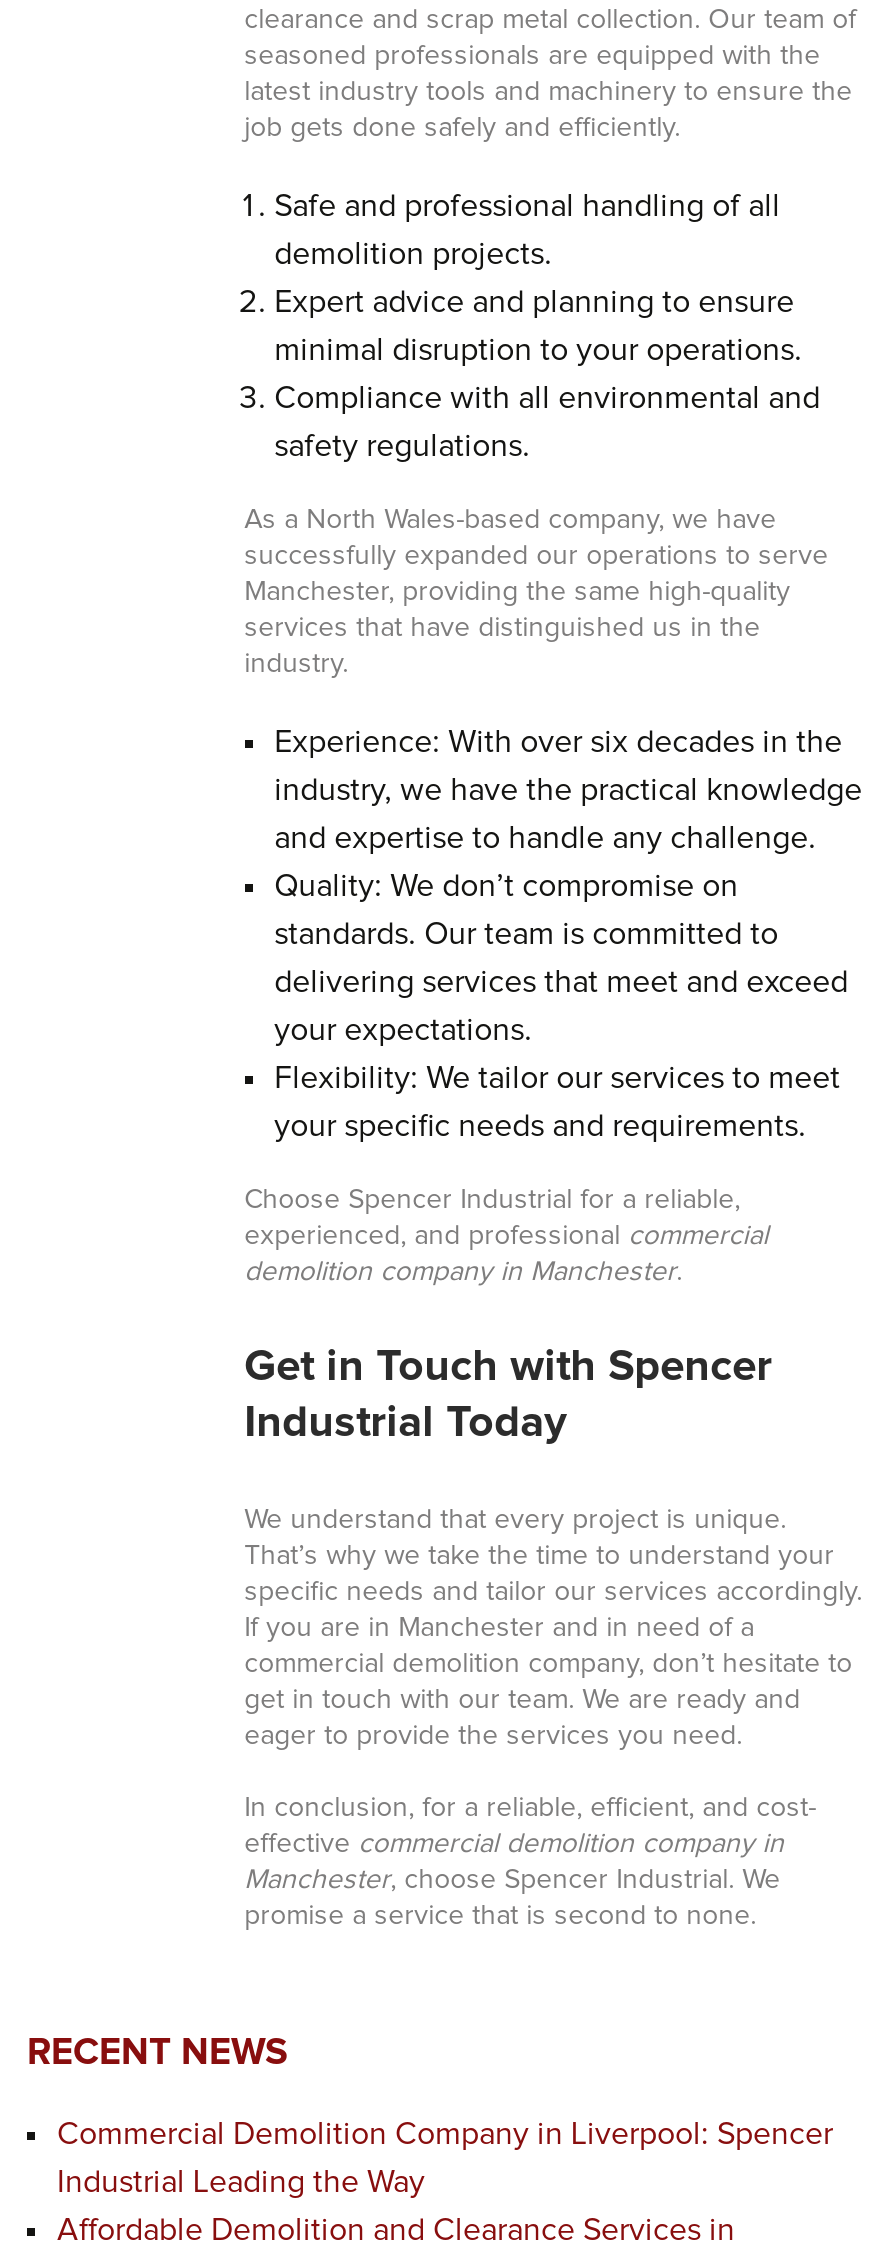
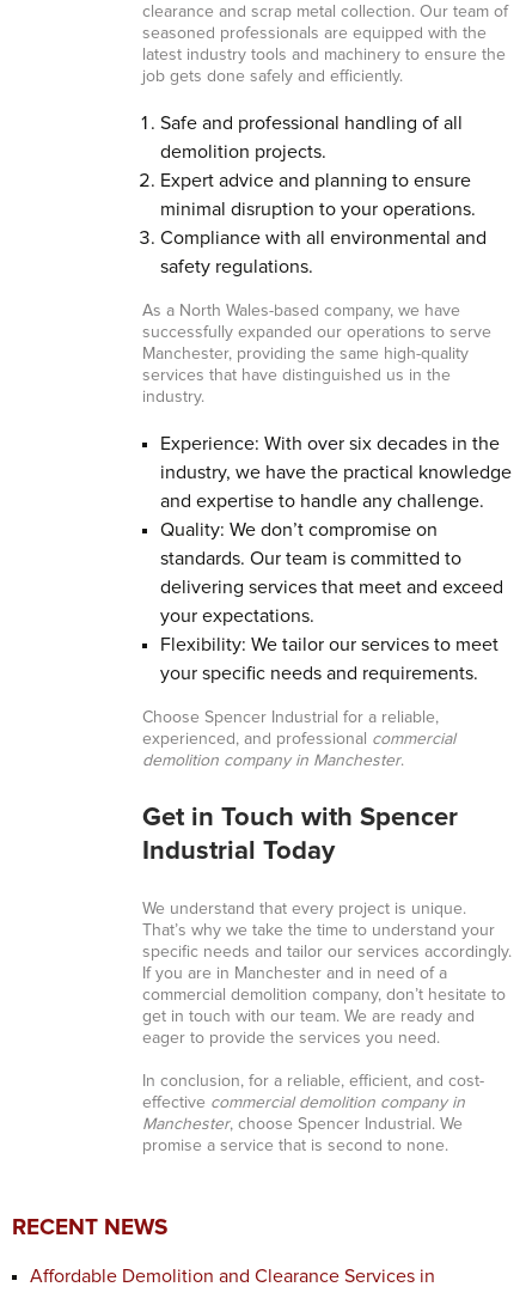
[57,2118,833,2198] Commercial Demolition Company in Liverpool: Spencer | Industrial Leading the Way -> none

